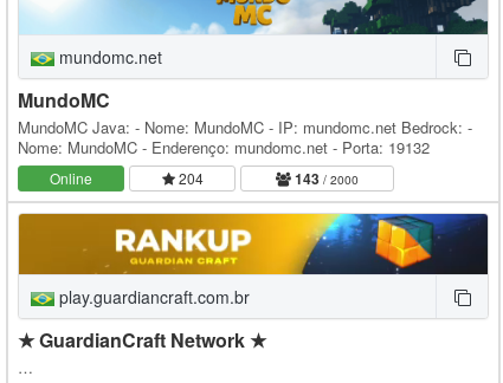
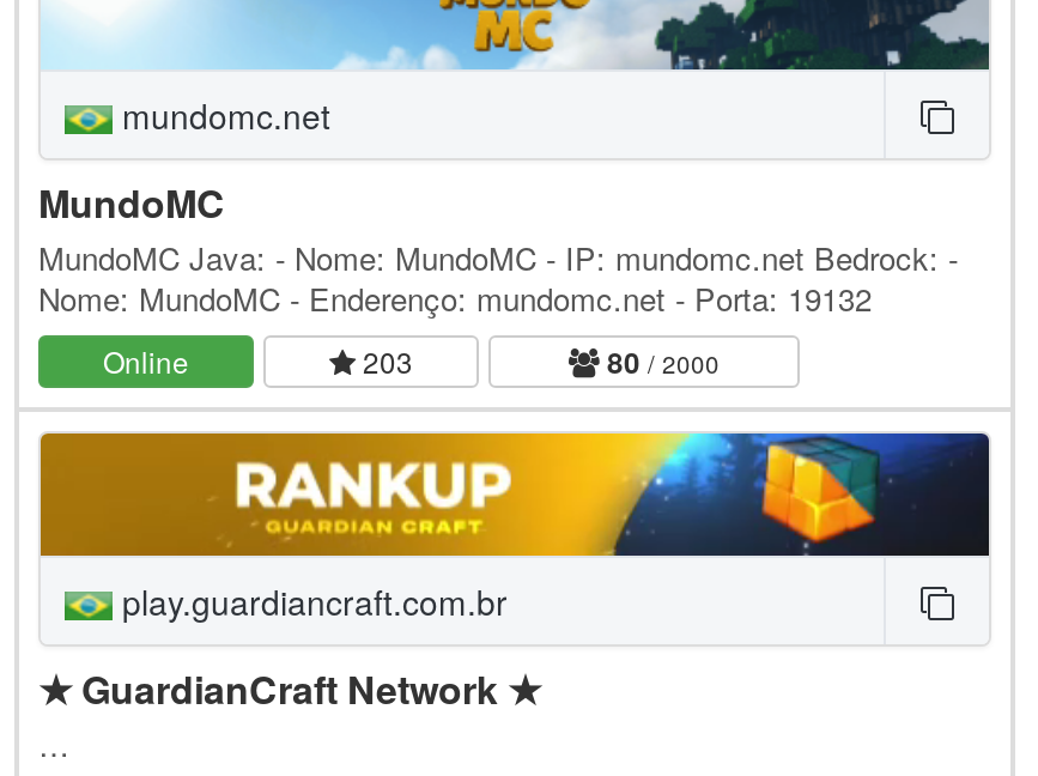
[175,168,203,188] 204 -> [356,341,413,381] 203
[295,168,359,189] 143 / 2000 -> [607,341,720,384] 80 / 2000

